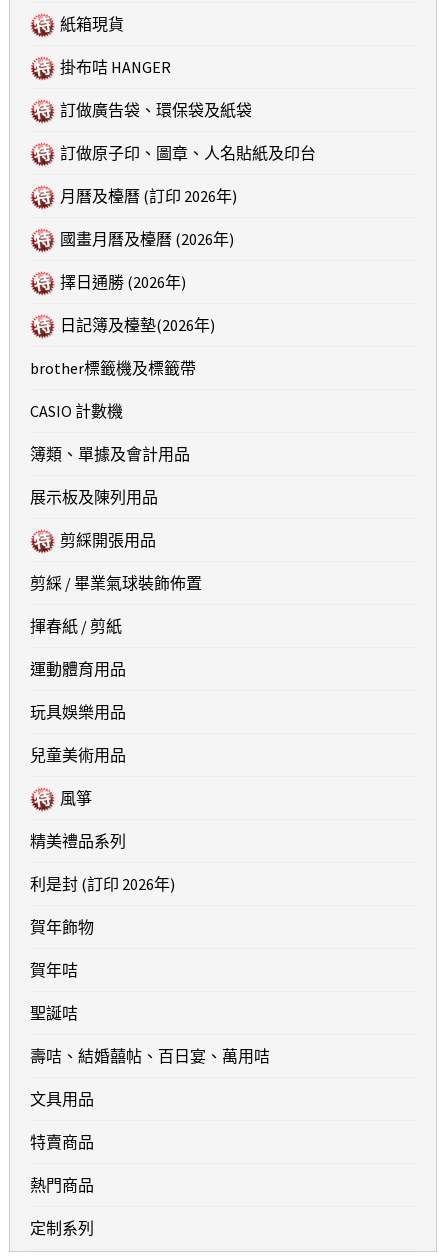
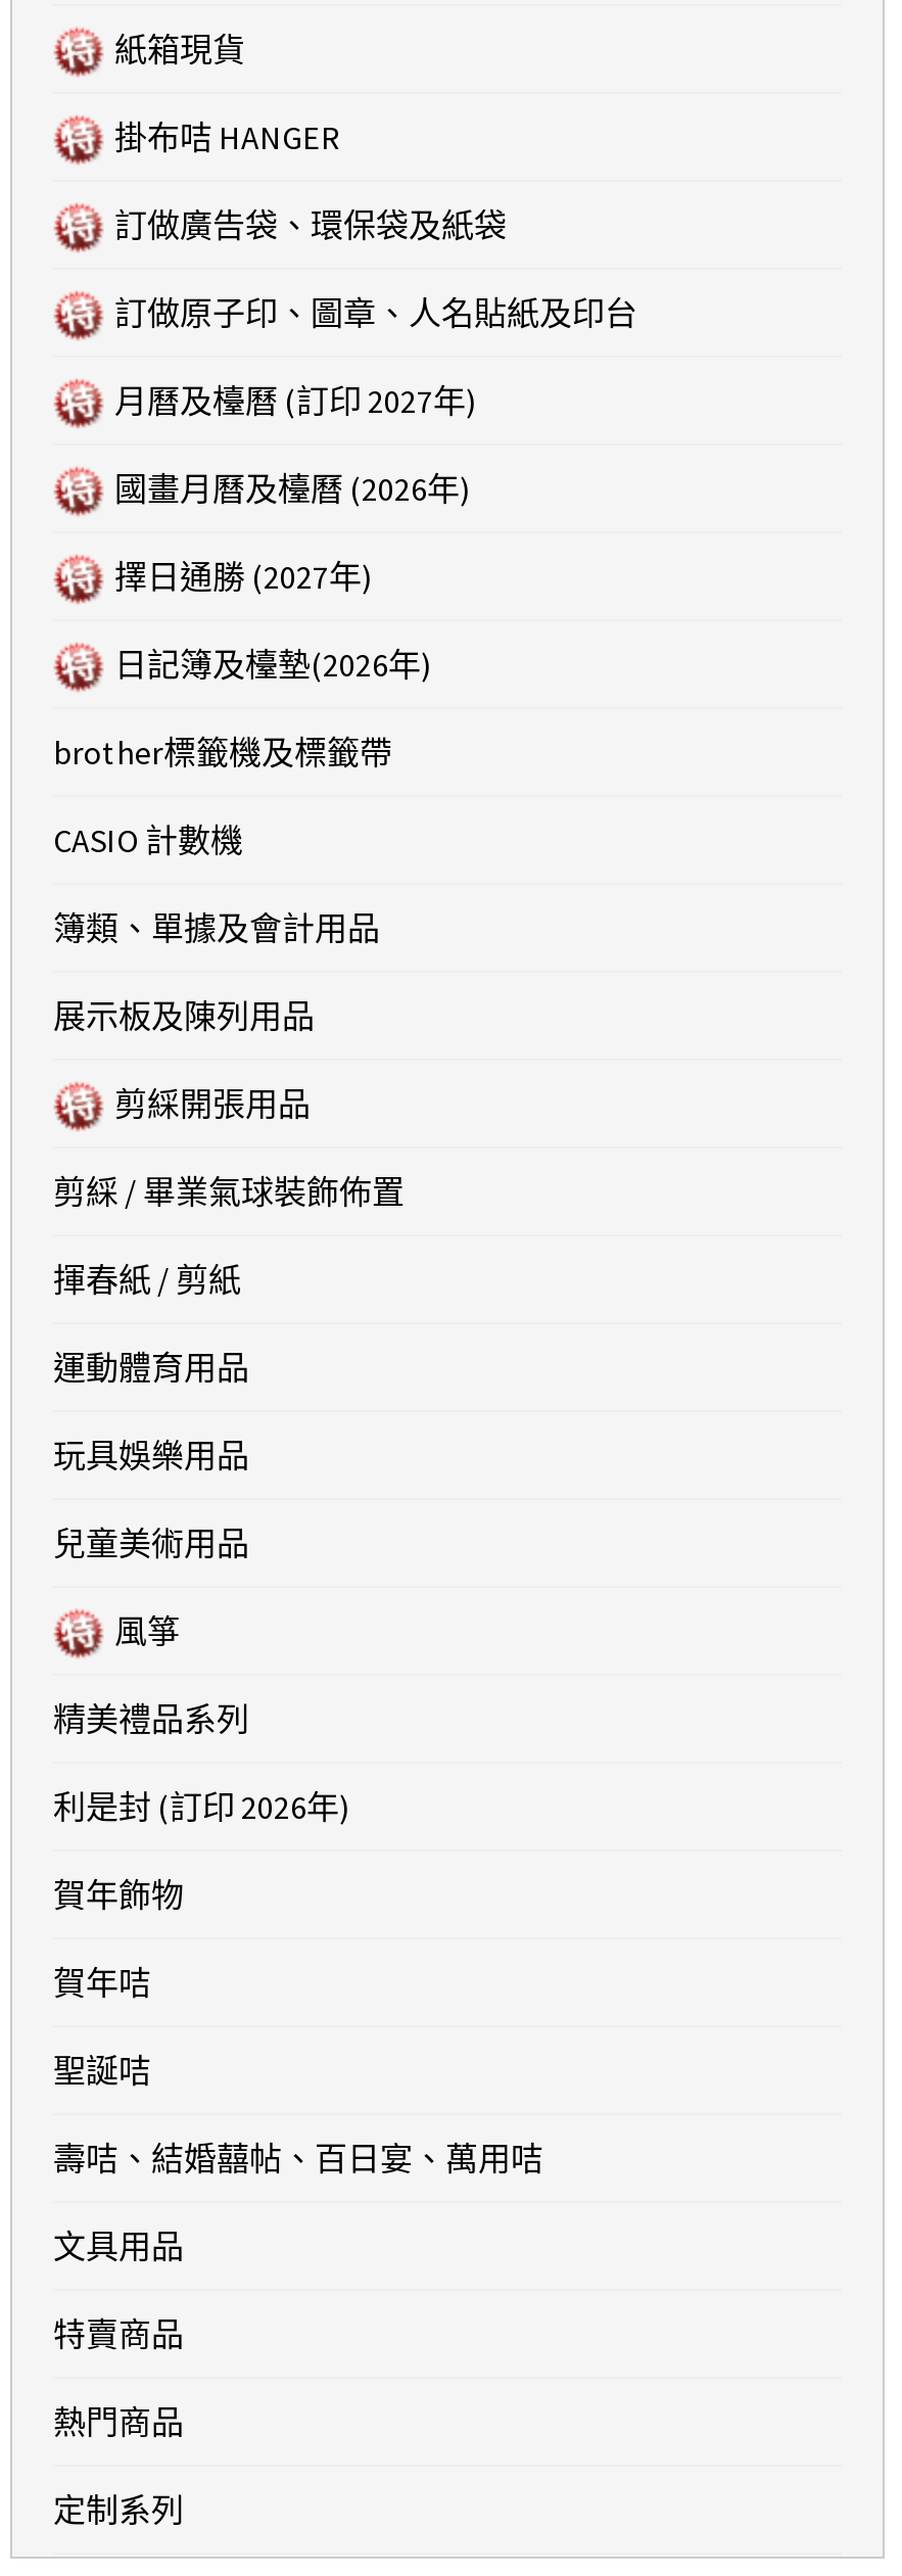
[60,186,237,206] 月曆及檯曆 (訂印 2026年) -> [114,379,476,420] 月曆及檯曆 (訂印 2027年)
[60,272,186,292] 擇日通勝 (2026年) -> [114,555,372,596] 擇日通勝 (2027年)

